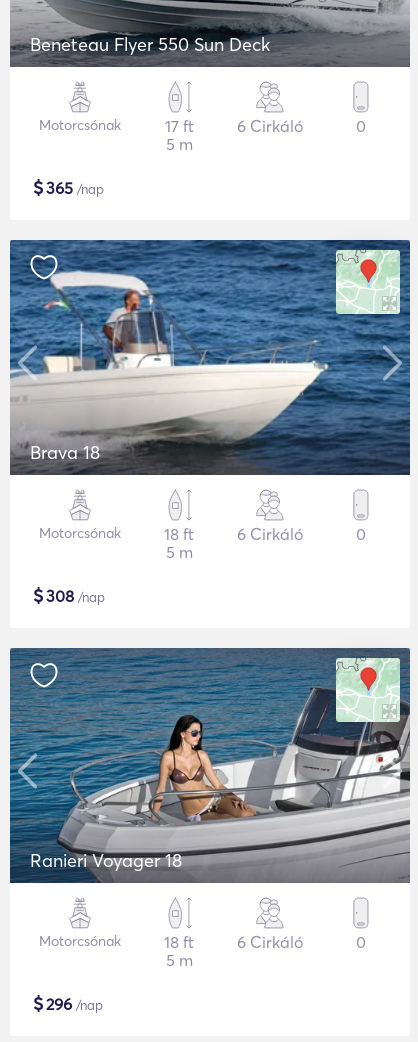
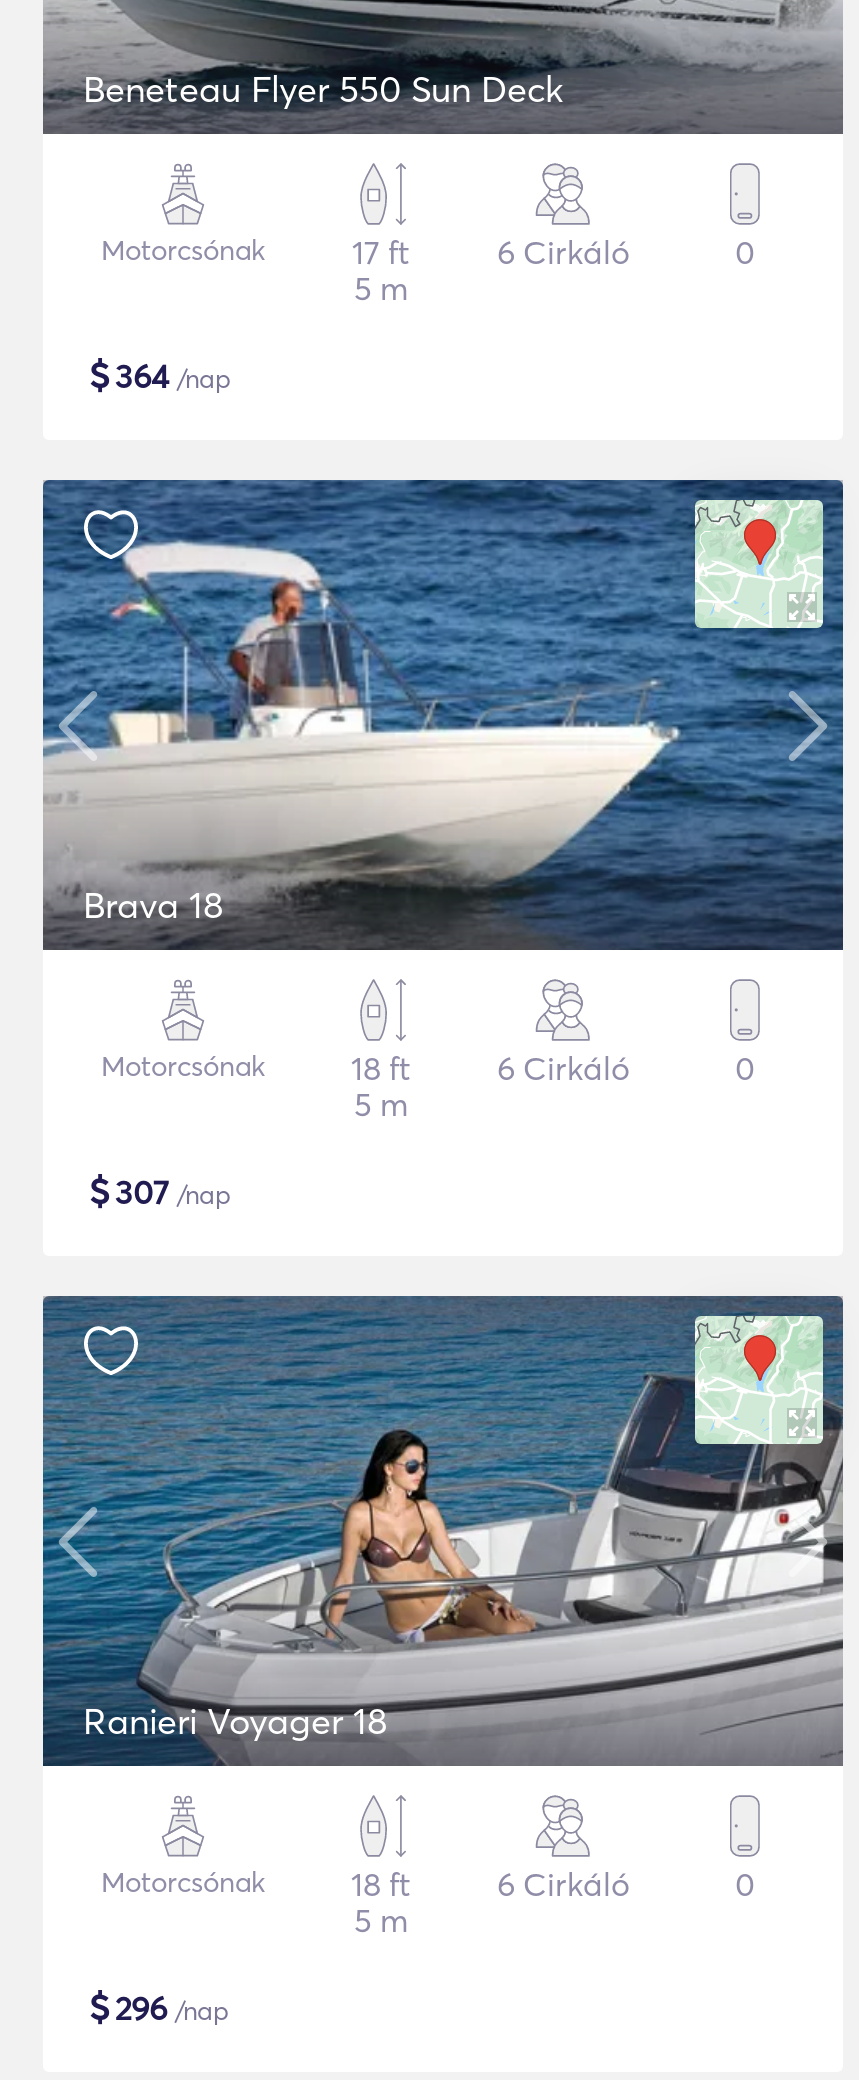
[33,176,104,199] $365 /nap -> [89,352,231,398] $364 /nap
[33,584,105,607] $308 /nap -> [89,1168,231,1214] $307 /nap

